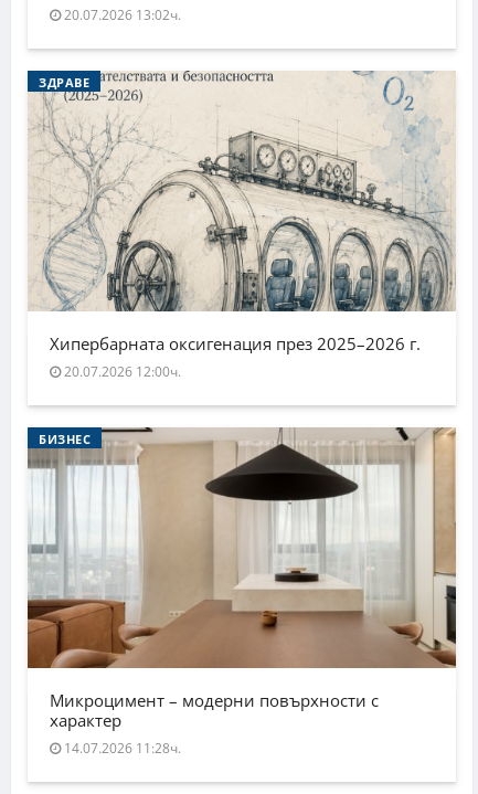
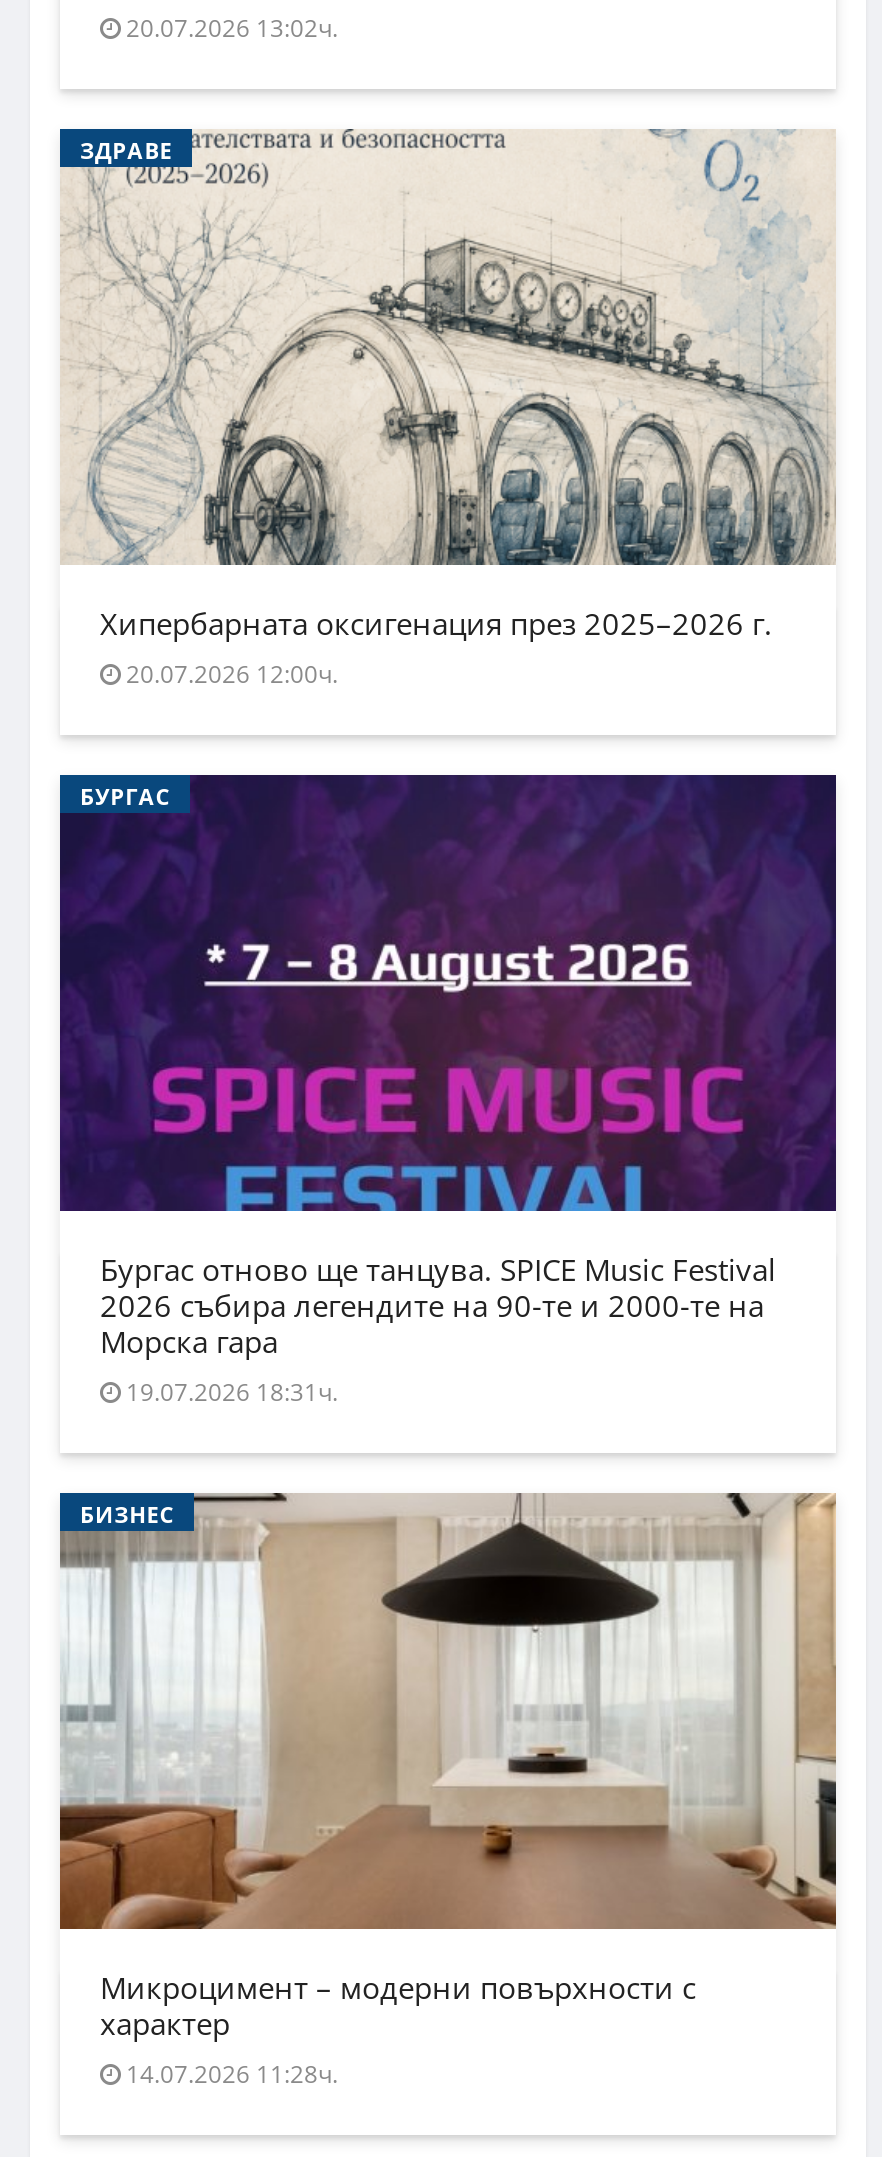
none -> [58,774,838,1214] [image] | БУРГАС
none -> [100,1248,776,1408] Бургас отново ще танцува. SPICE Music Festival | 2026 събира легендите на 90-те и 2000-те на | Морска гара | 19.07.2026 18:31ч.

